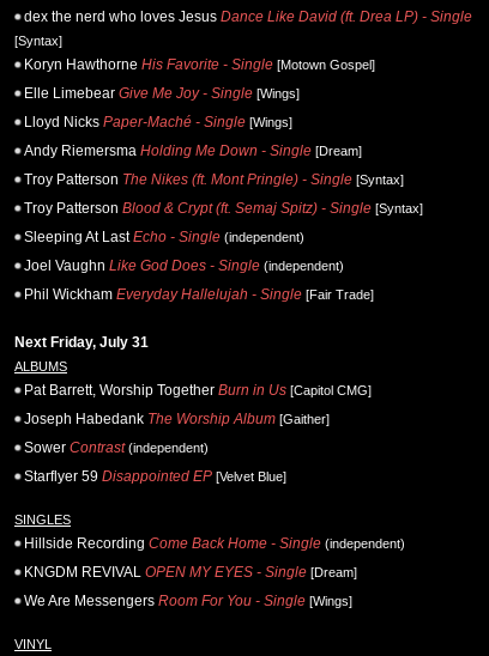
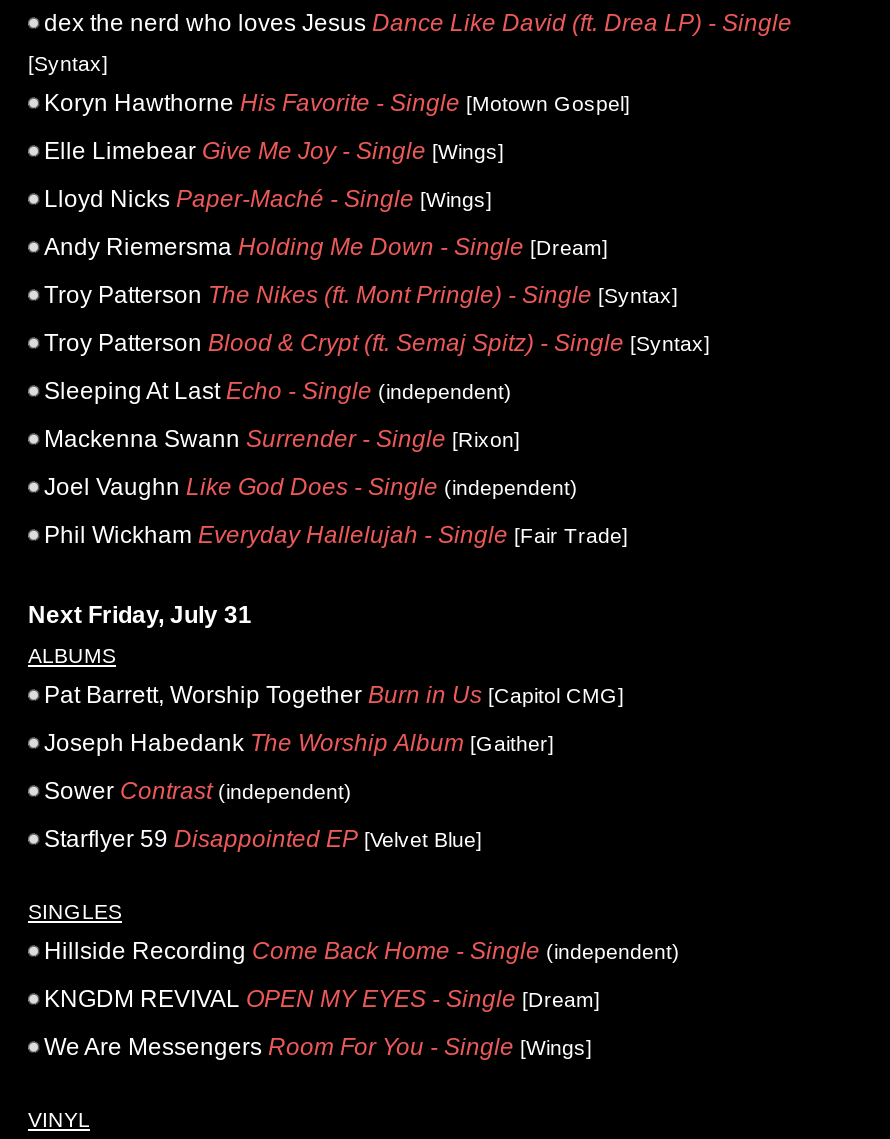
none -> [44,425,520,453] Mackenna Swann Surrender - Single [Rixon]

